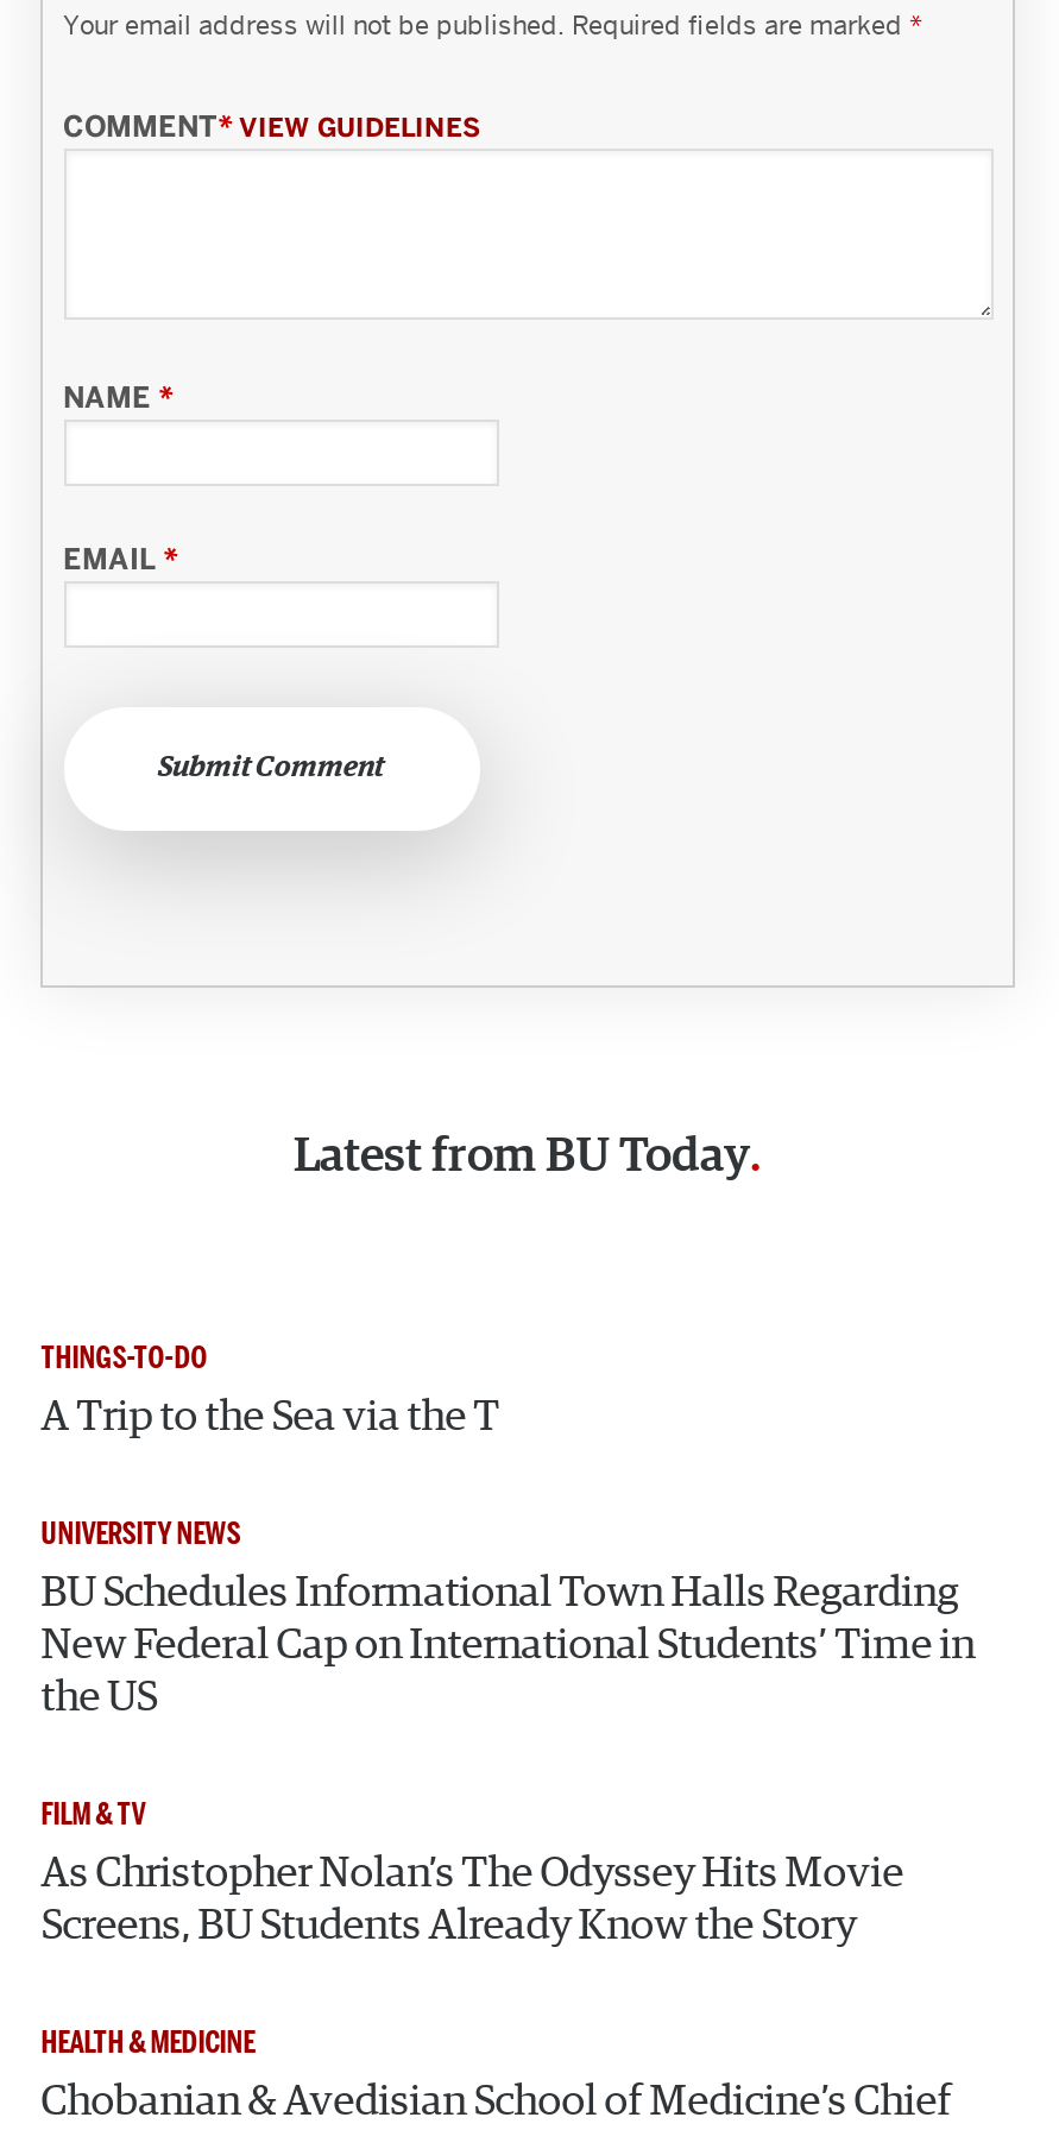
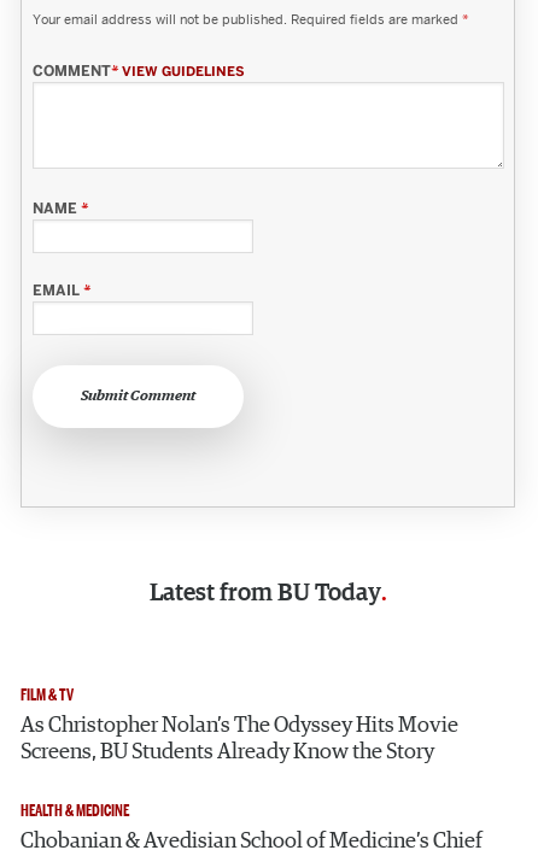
[41,1339,975,1719] THINGS-TO-DO | A Trip to the Sea via the T | UNIVERSITY NEWS | BU Schedules Informational Town Halls Regarding | New Federal Cap on International Students’ Time in | the US -> none

